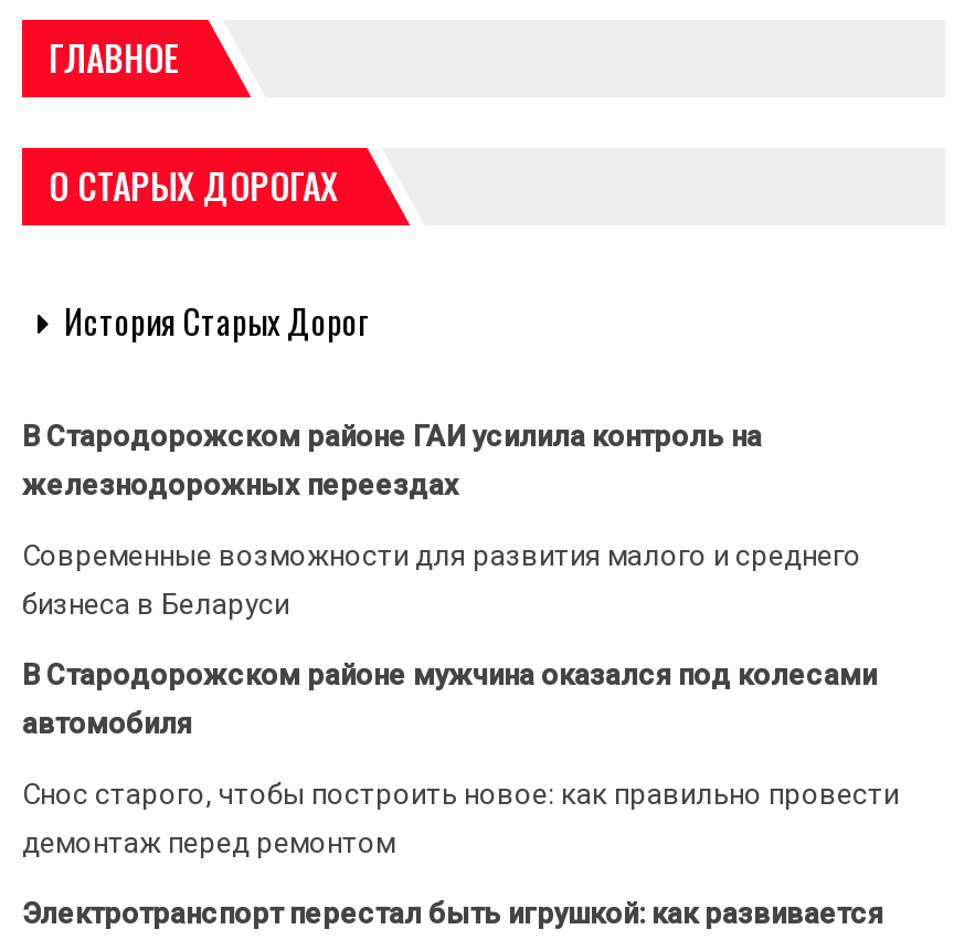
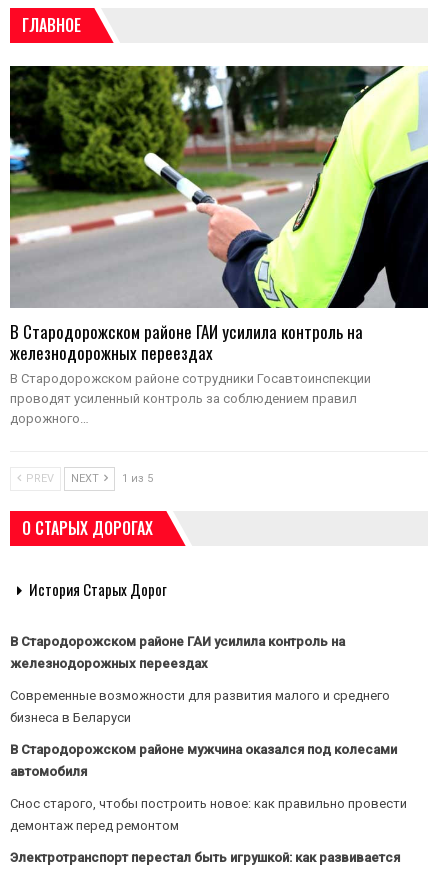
none -> [9,65,429,426] [image] | В Стародорожском районе ГАИ усилила контроль на | железнодорожных переездах | В Стародорожском районе сотрудники Госавтоинспекции | проводят усиленный контроль за соблюдением правил | дорожного…
none -> [23,472,153,485] PREV | NEXT | 1 из 5

